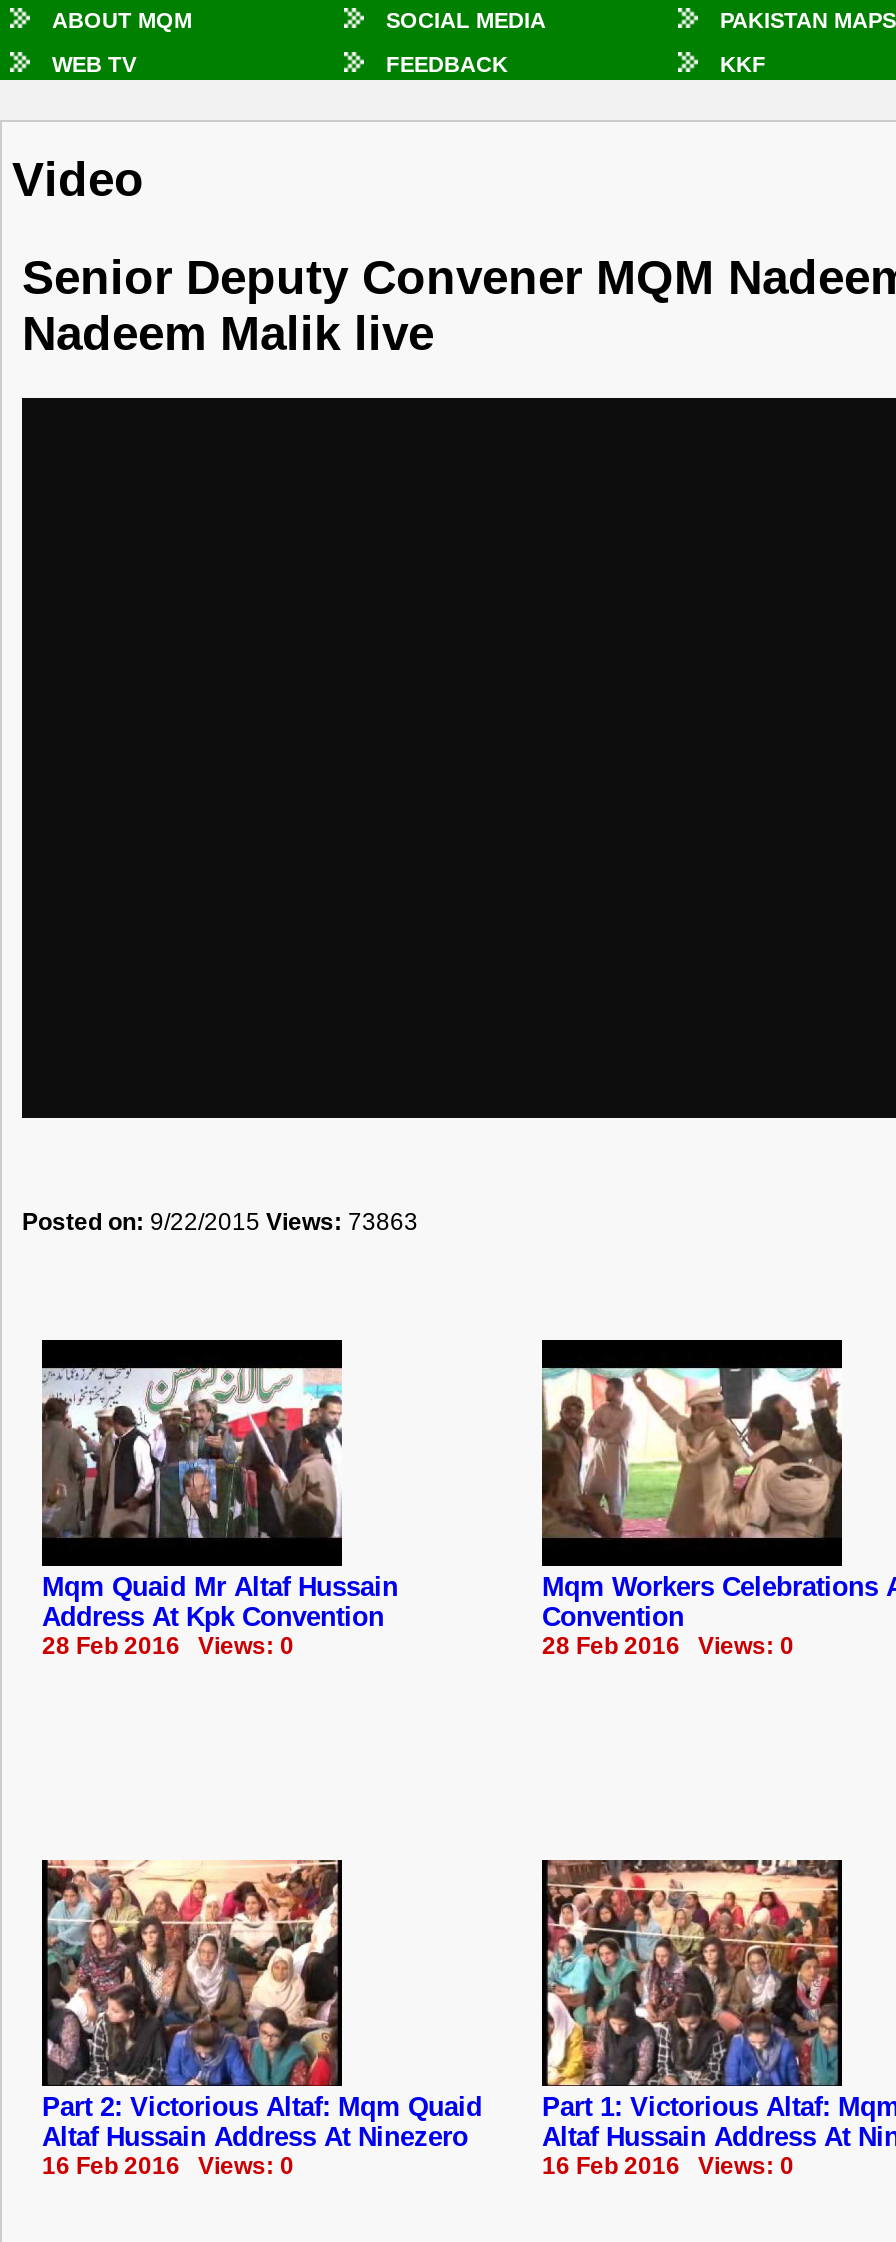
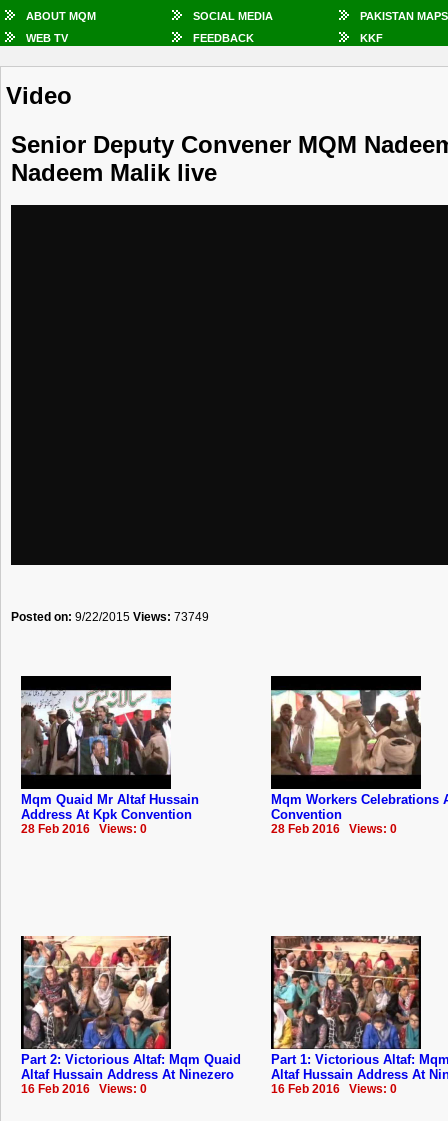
[22,1208,418,1236] Posted on: 9/22/2015 Views: 73863 -> [11,610,209,624] Posted on: 9/22/2015 Views: 73749

